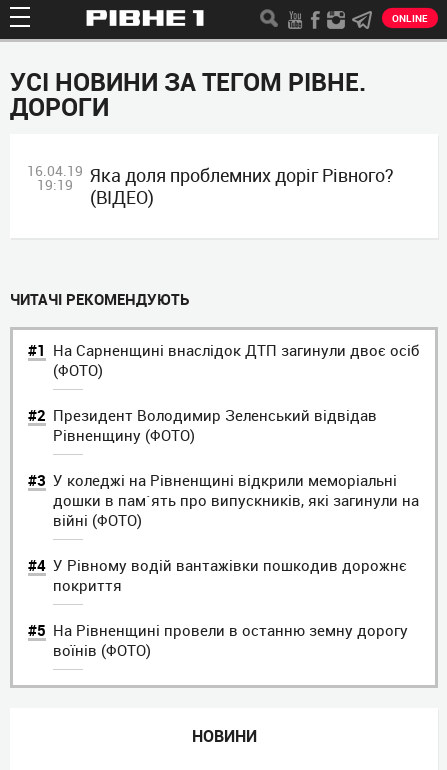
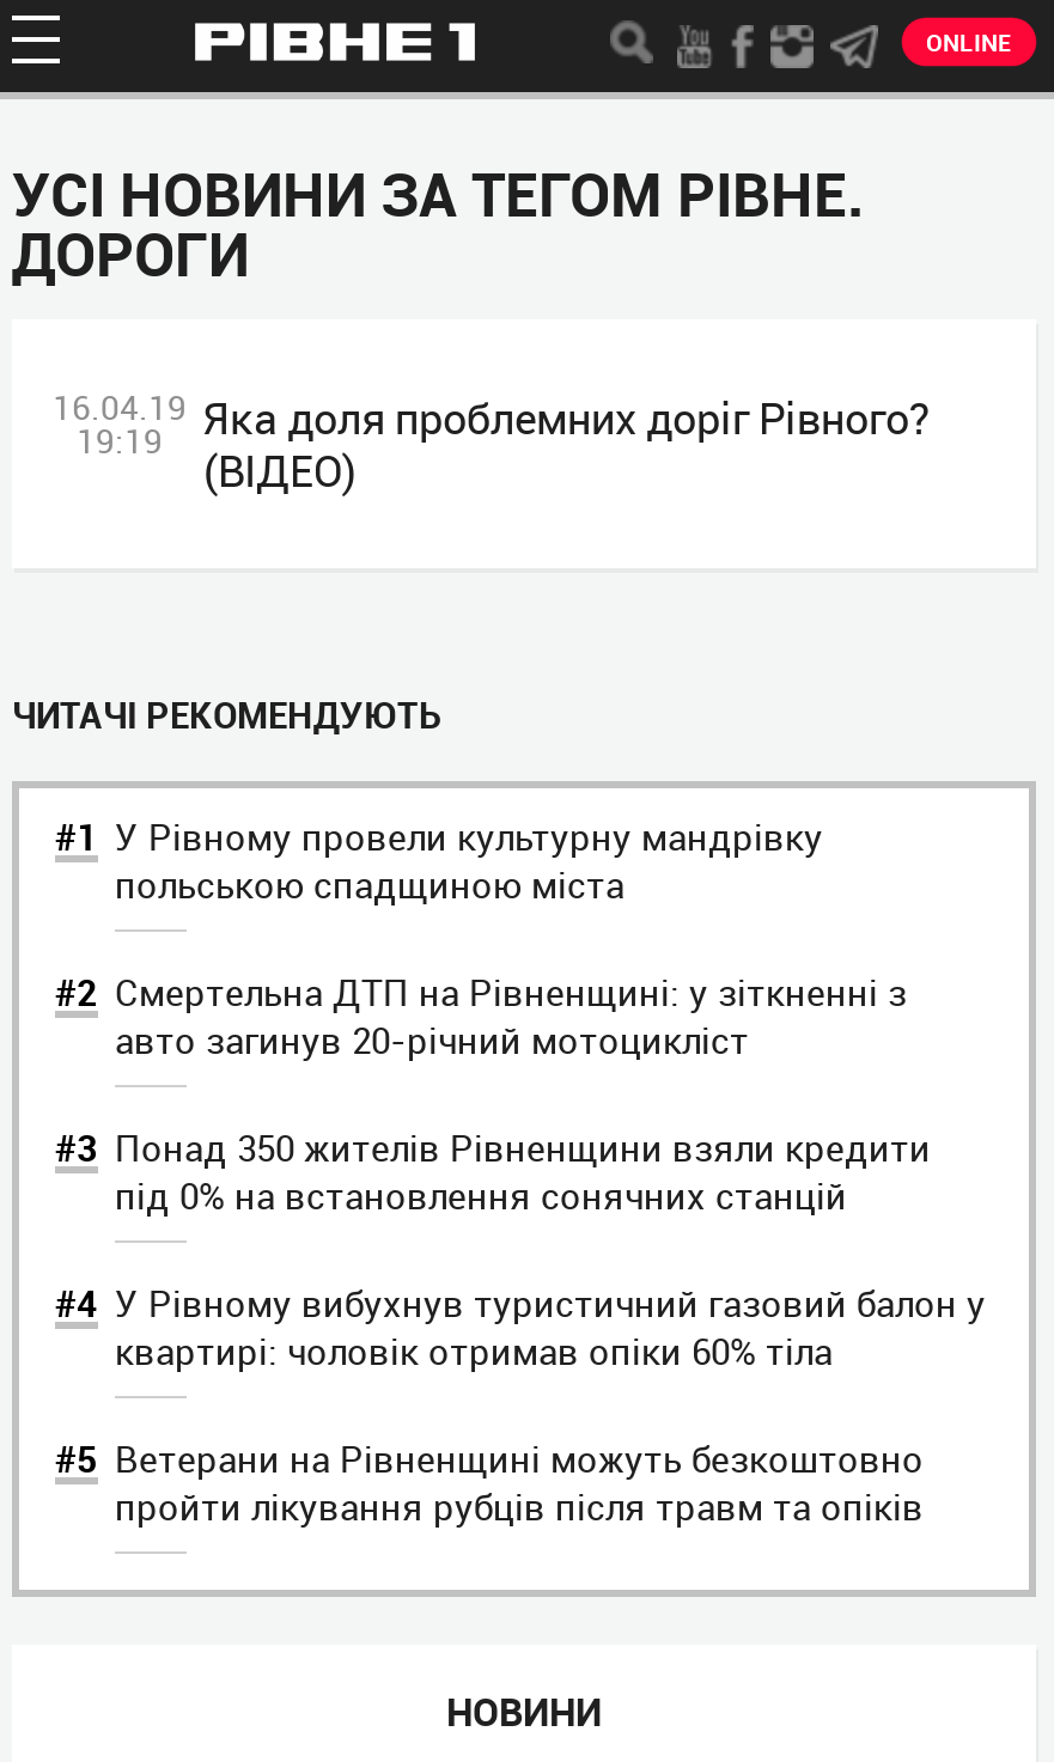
[53,340,419,380] На Сарненщині внаслідок ДТП загинули двоє осіб | (ФОТО) -> [115,812,823,908] У Рівному провели культурну мандрівку | польською спадщиною міста
[53,405,377,445] Президент Володимир Зеленський відвідав | Рівненщину (ФОТО) -> [115,968,907,1063] Смертельна ДТП на Рівненщині: у зіткненні з | авто загинув 20-річний мотоцикліст
[53,470,419,530] У коледжі на Рівненщині відкрили меморіальні | дошки в пам`ять про випускників, які загинули на | війні (ФОТО) -> [115,1123,931,1219] Понад 350 жителів Рівненщини взяли кредити | під 0% на встановлення сонячних станцій
[53,555,407,595] У Рівному водій вантажівки пошкодив дорожнє | покриття -> [115,1279,986,1374] У Рівному вибухнув туристичний газовий балон у | квартирі: чоловік отримав опіки 60% тіла
[53,620,408,660] На Рівненщині провели в останню земну дорогу | воїнів (ФОТО) -> [115,1434,924,1530] Ветерани на Рівненщині можуть безкоштовно | пройти лікування рубців після травм та опіків

